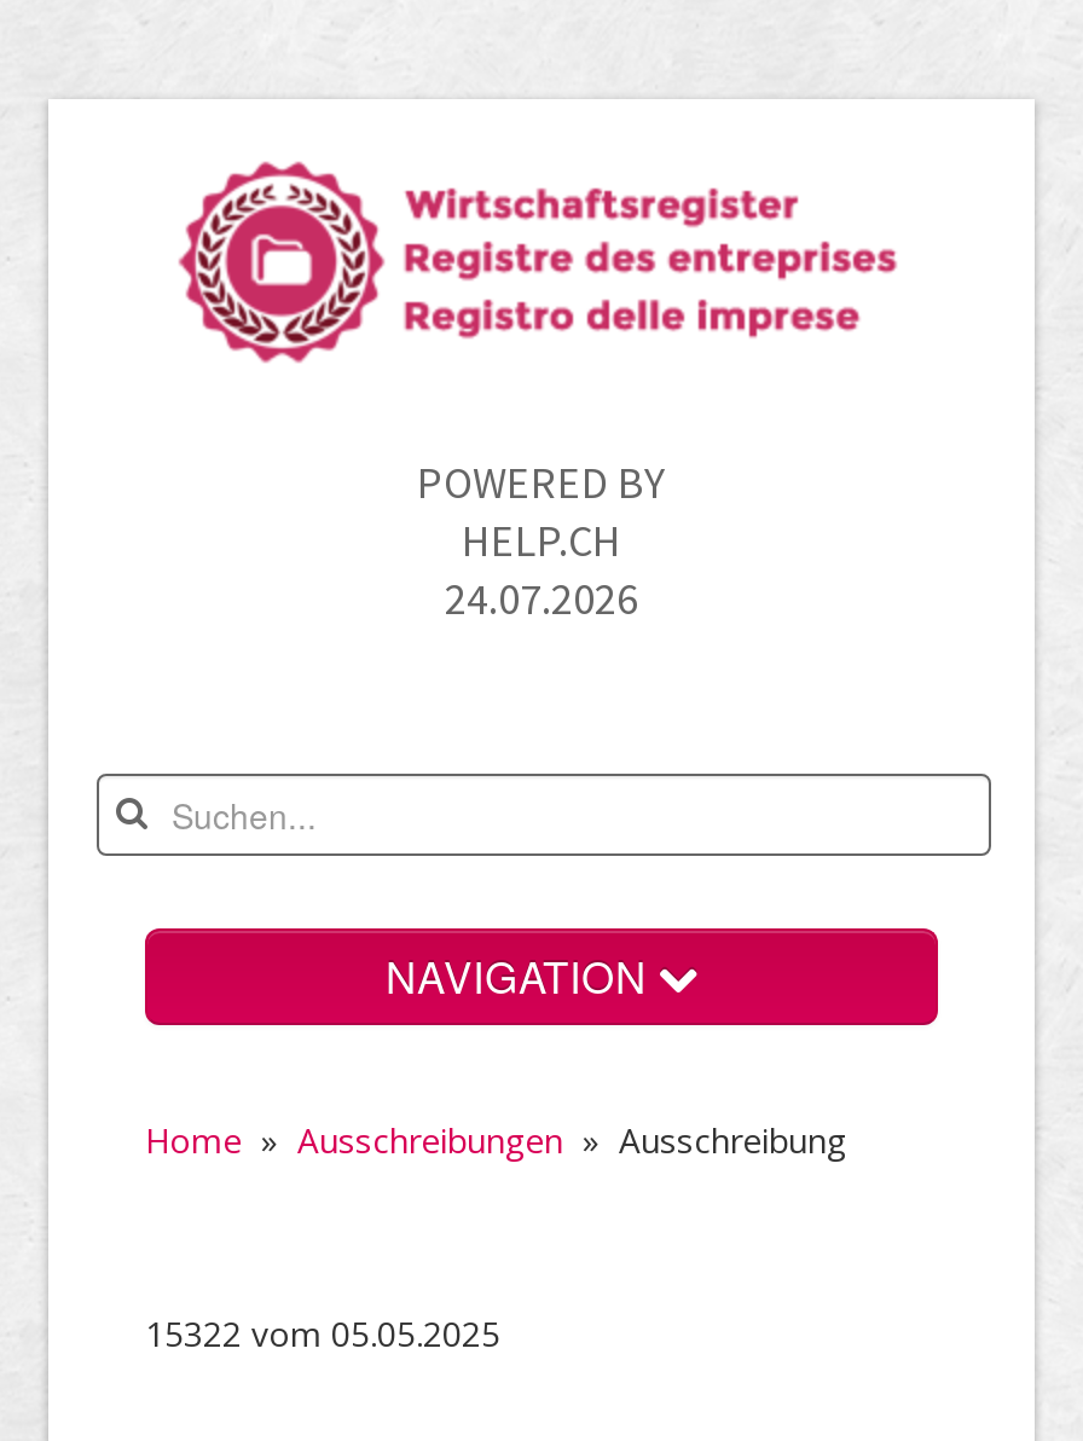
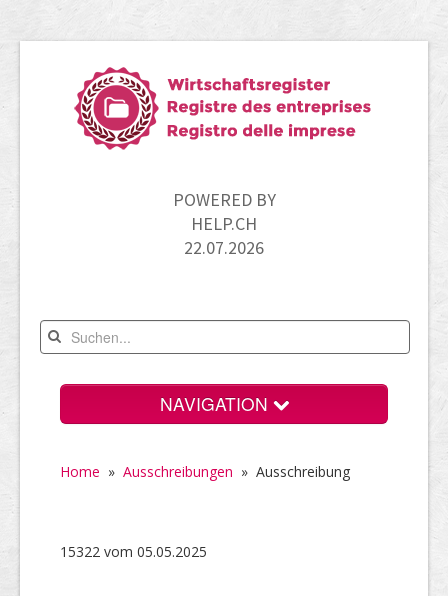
[445,571,638,626] 24.07.2026 -> [184,236,264,259] 22.07.2026

